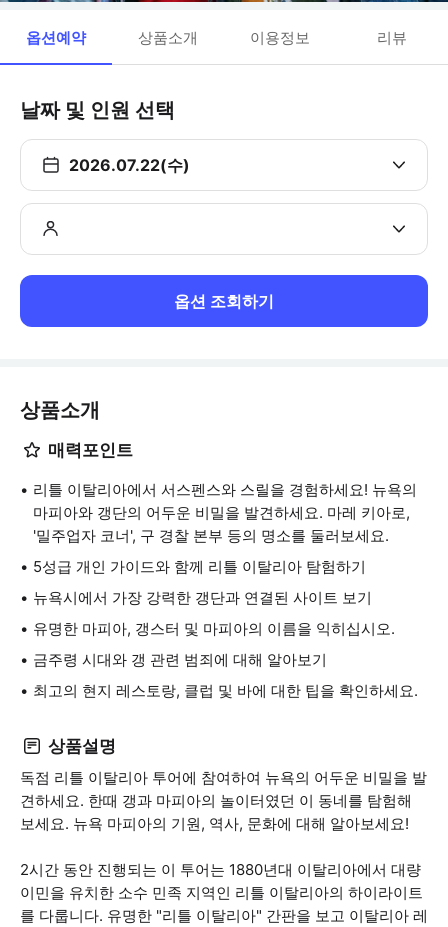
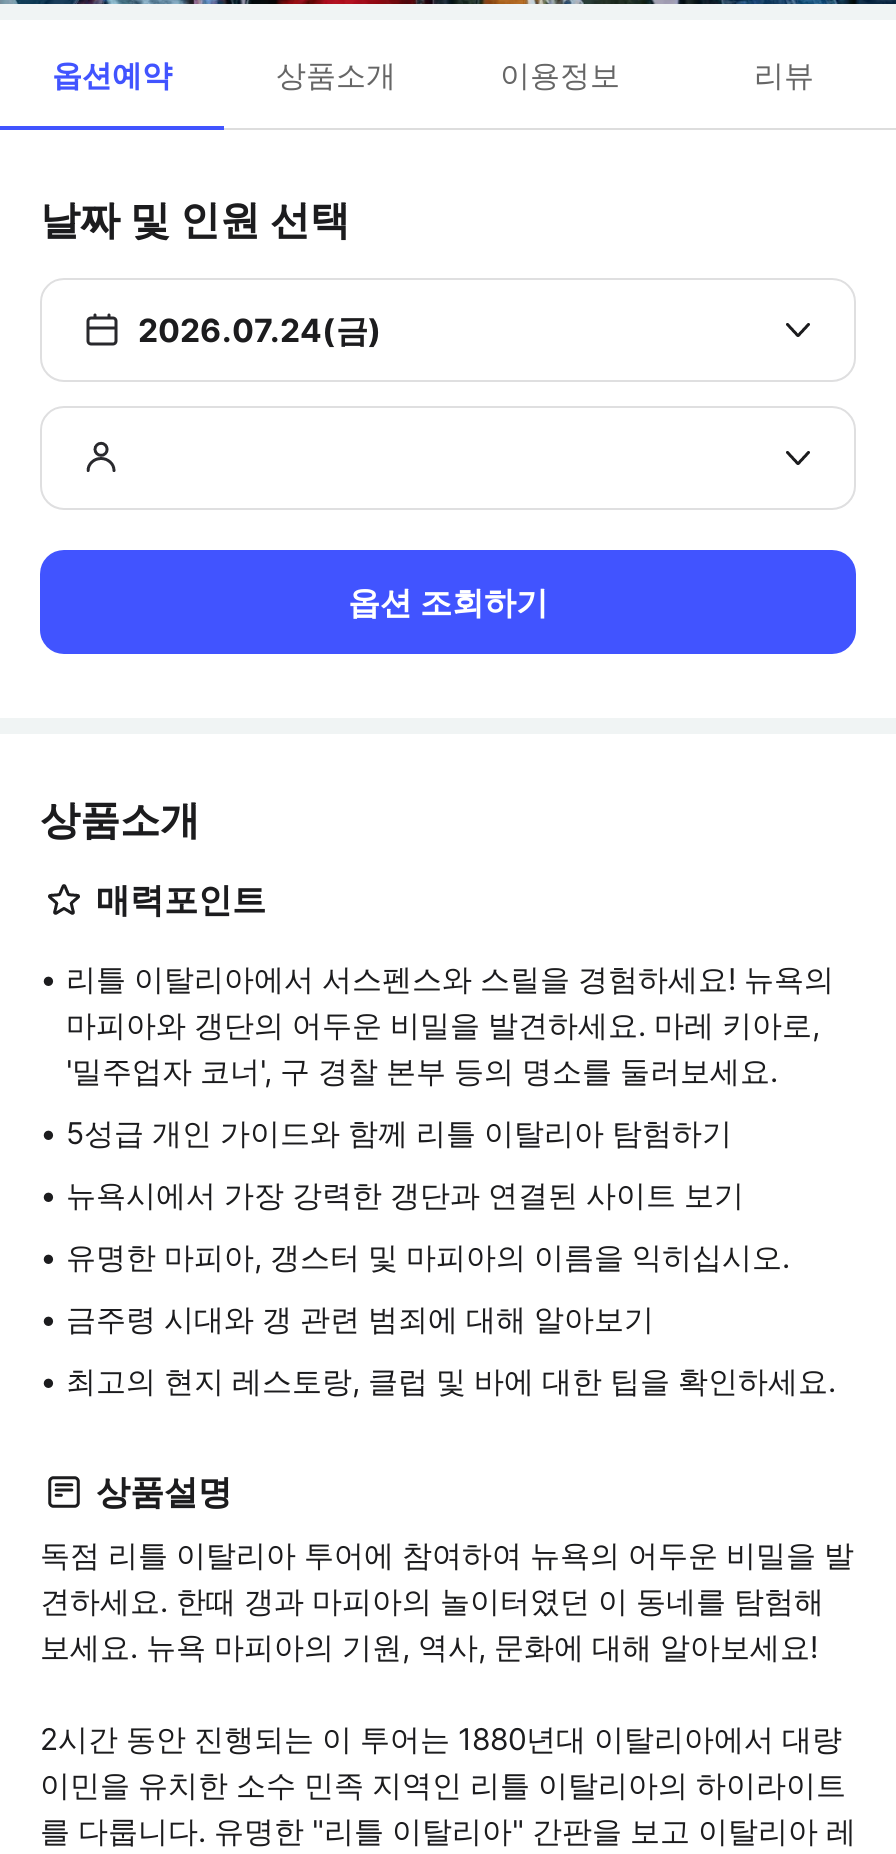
[69,155,190,175] 2026.07.22(수) -> [138,310,382,350] 2026.07.24(금)

